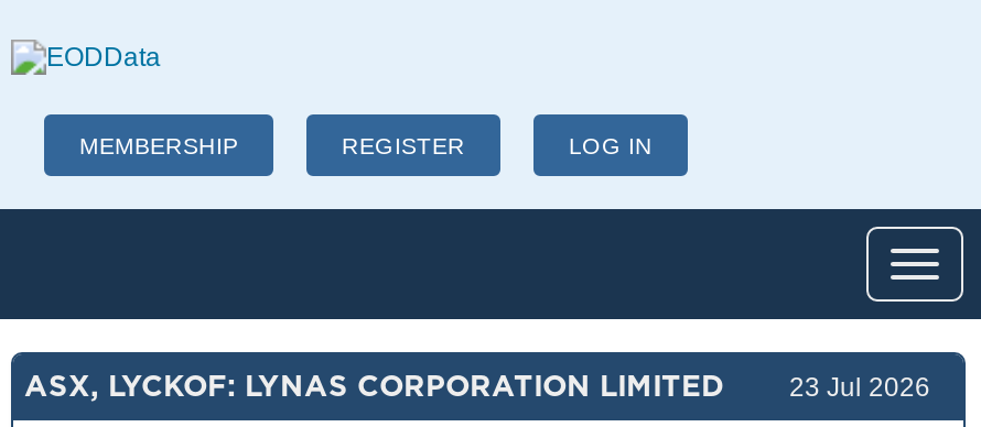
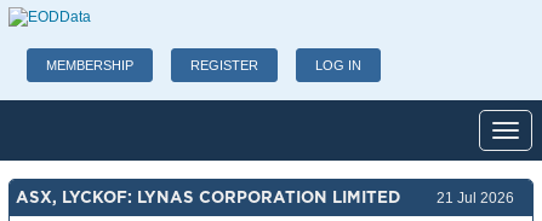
[789,372,930,403] 23 Jul 2026 -> [437,190,514,207] 21 Jul 2026

